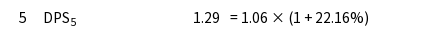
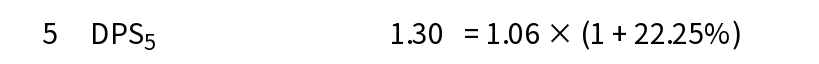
[193,7,369,27] 1.29 = 1.06 × (1 + 22.16%) -> [390,12,742,52] 1.30 = 1.06 × (1 + 22.25%)

